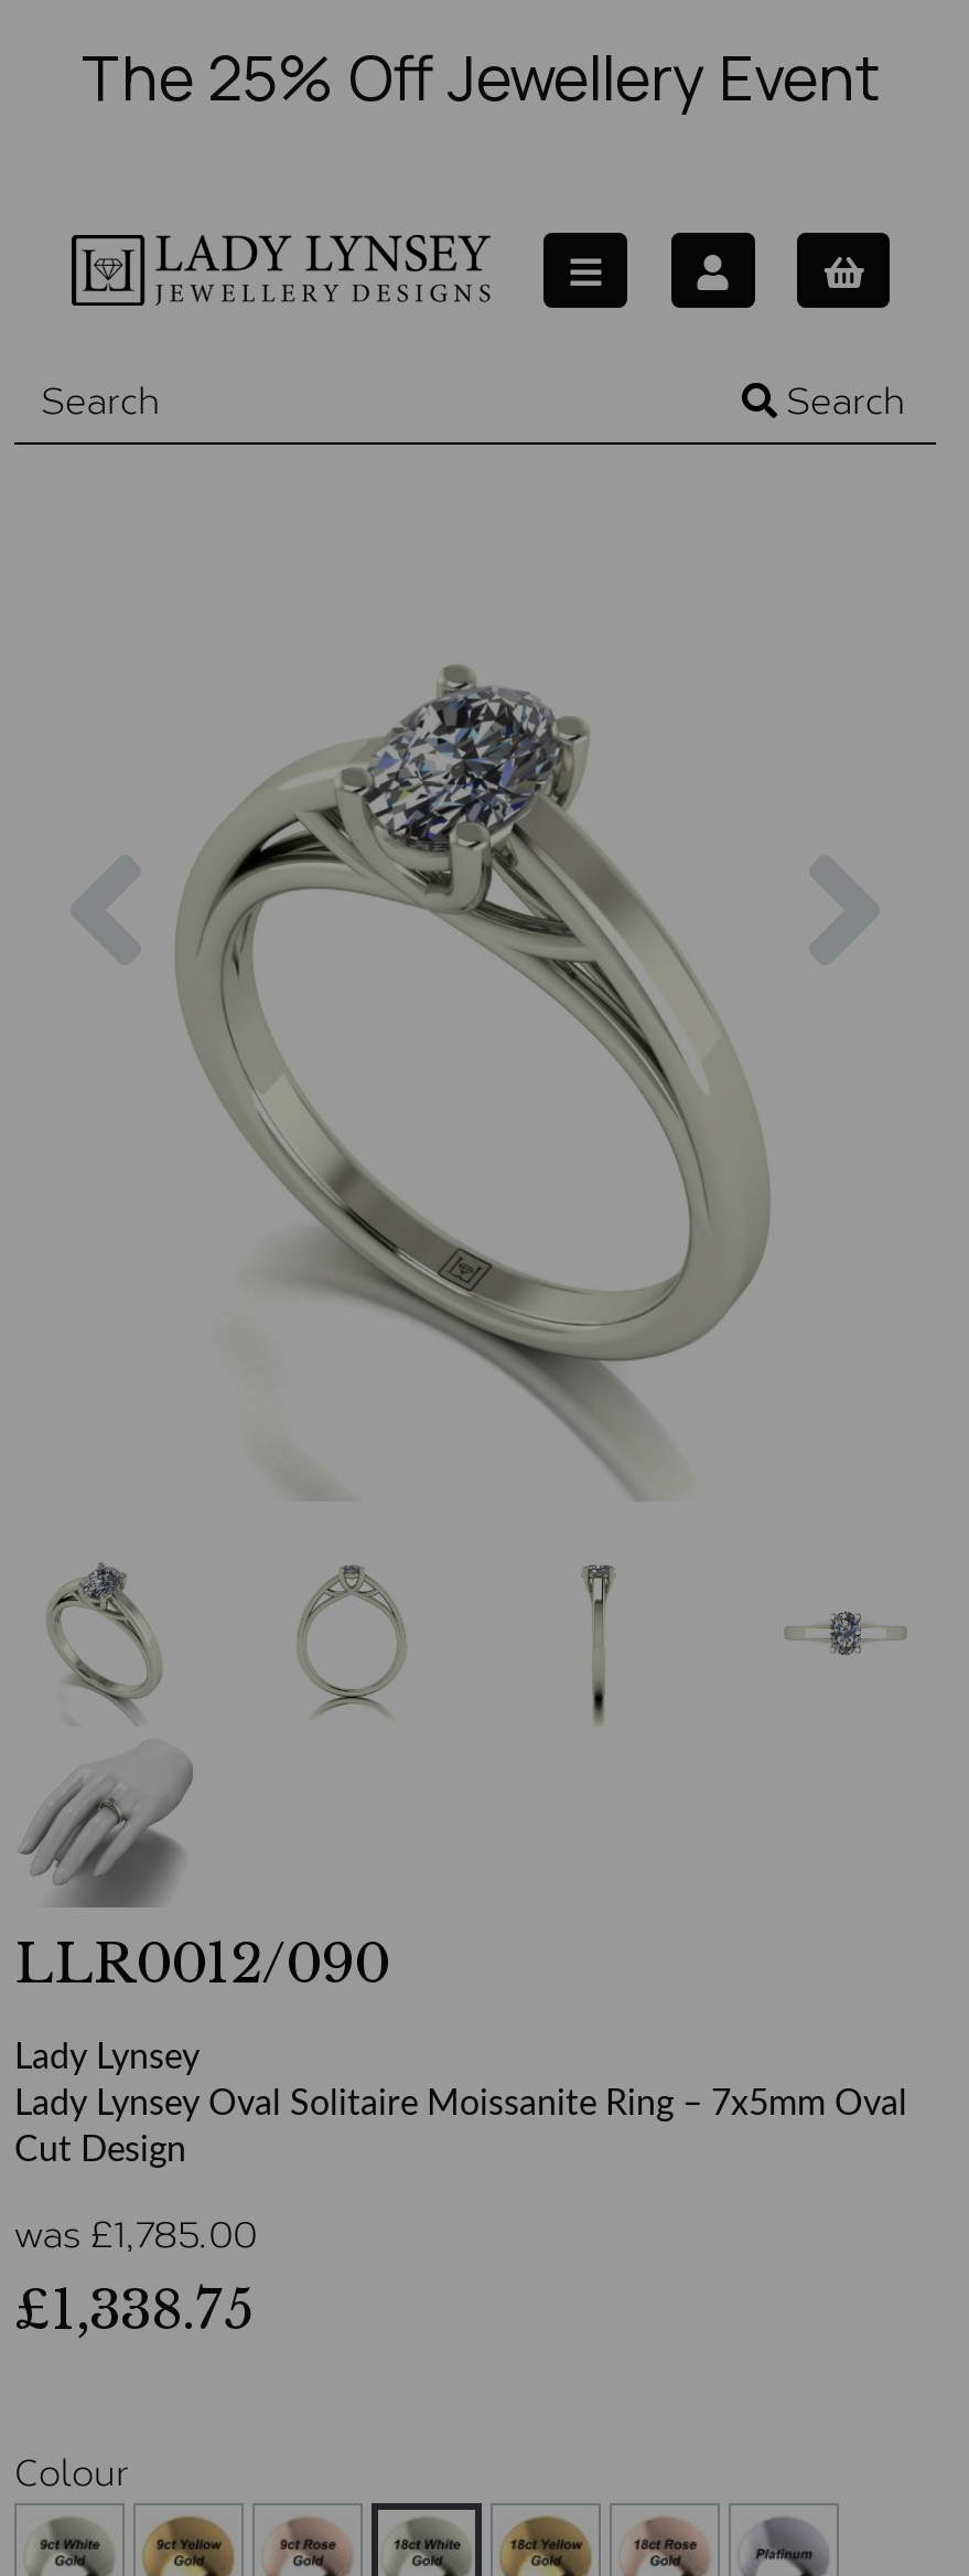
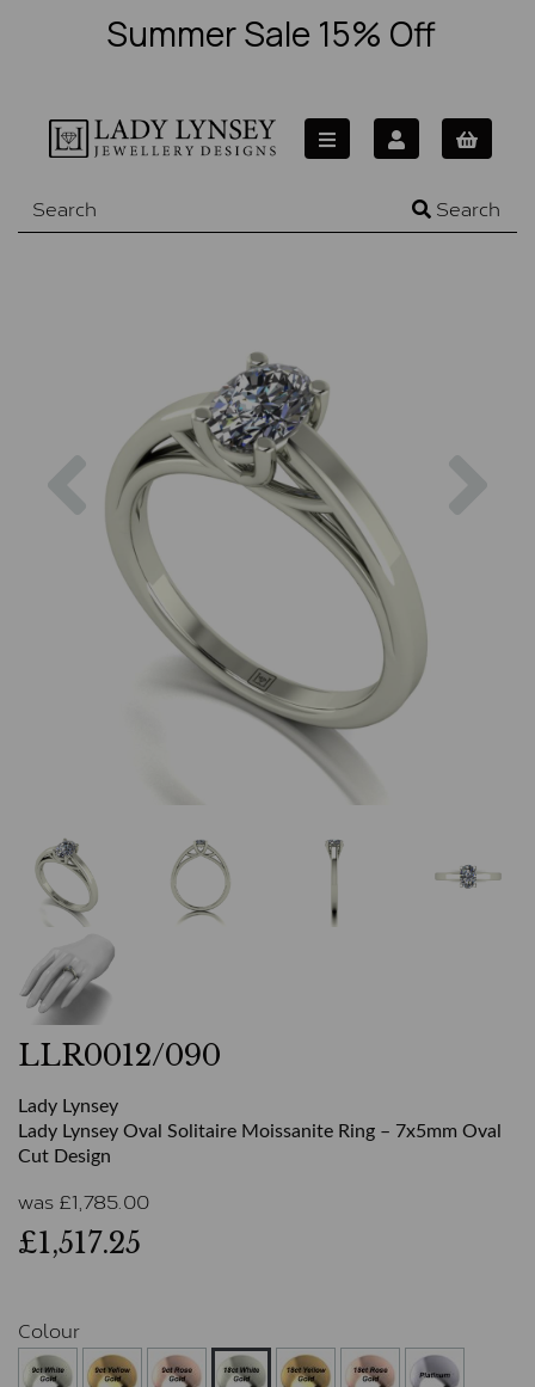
[82,34,882,118] The 25% Off Jewellery Event -> [99,11,436,56] Summer Sale 15% Off
[14,2279,252,2343] £1,338.75 -> [18,1226,141,1261] £1,517.25

